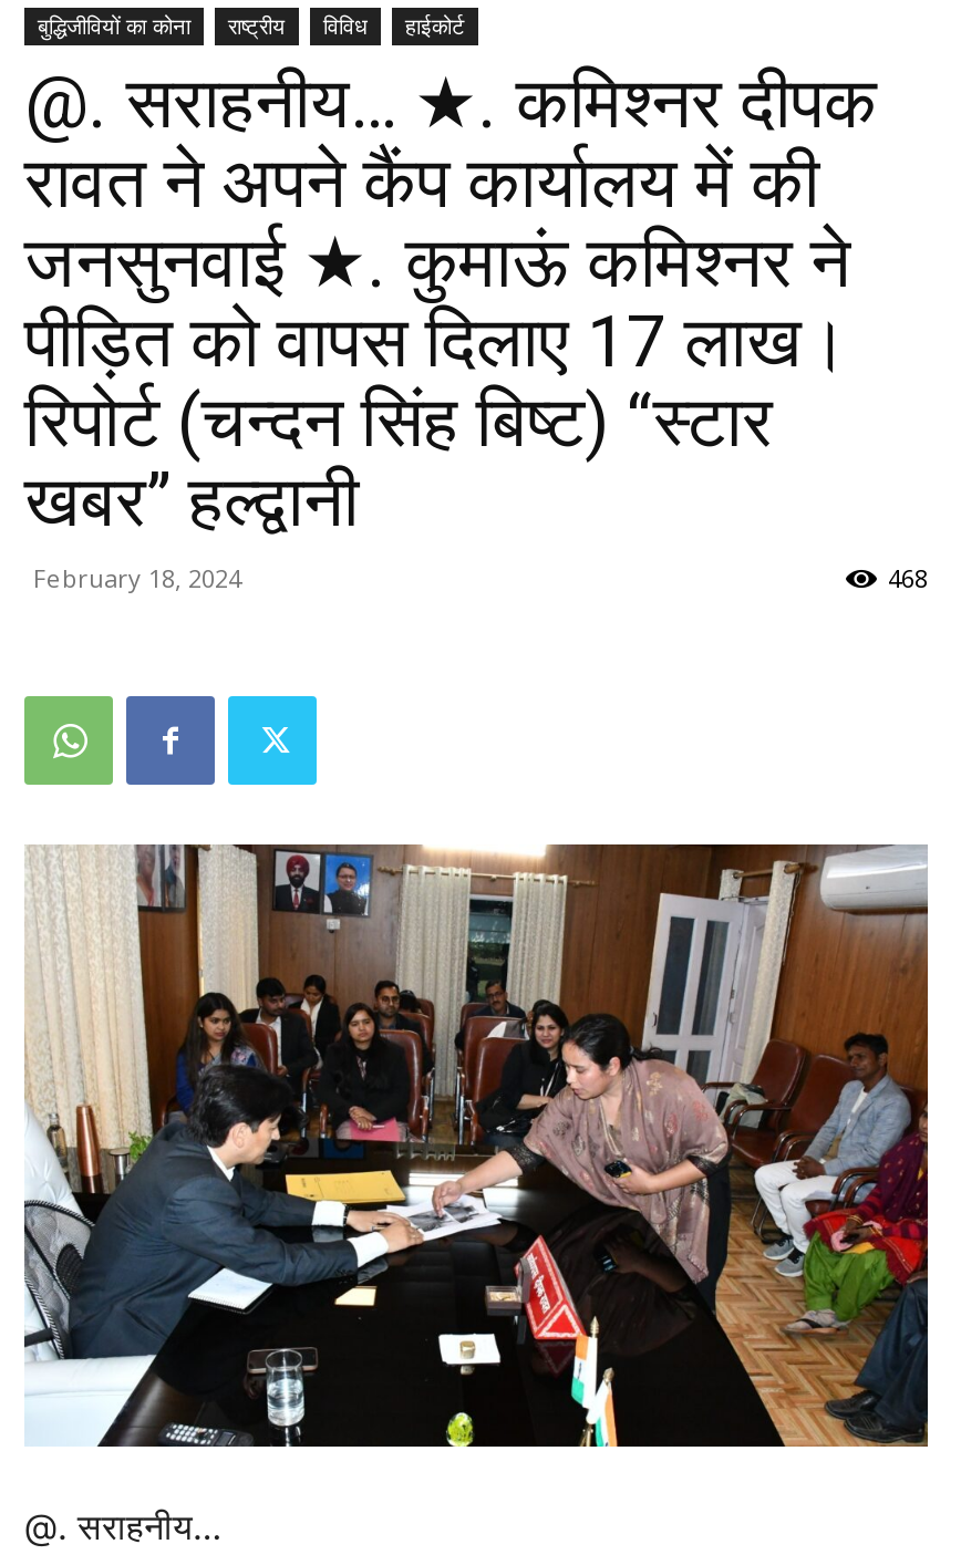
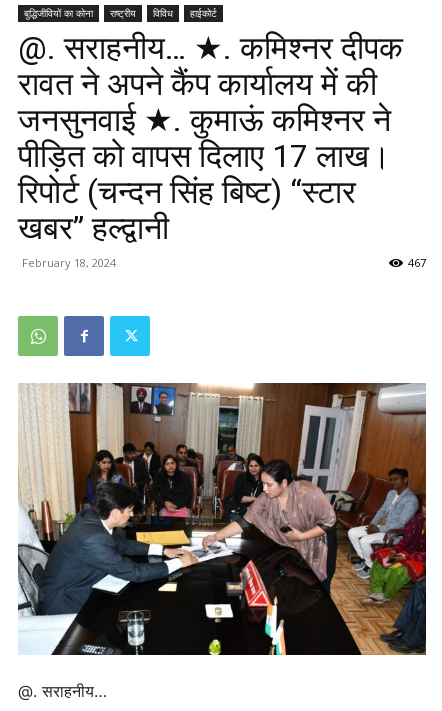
[888,561,928,594] 468 -> [408,255,426,270] 467

